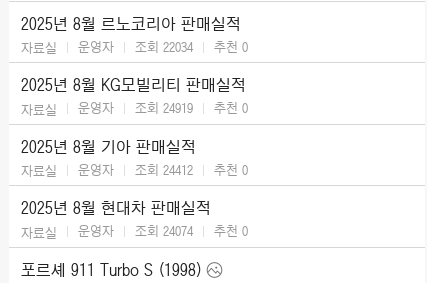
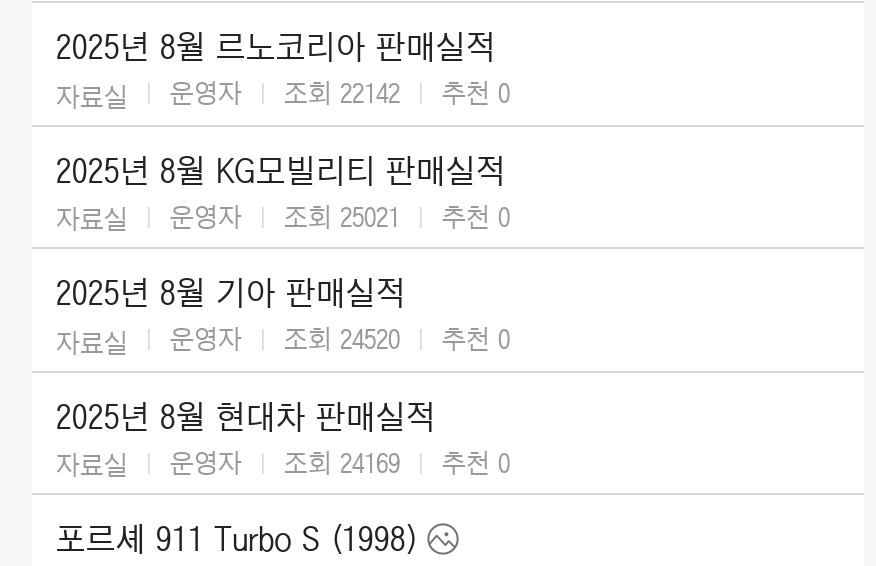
[21,38,248,56] 자료실 운영자 조회 22034 추천 0 -> [56,75,510,112] 자료실 운영자 조회 22142 추천 0
[21,99,248,118] 자료실 운영자 조회 24919 추천 0 -> [56,198,510,235] 자료실 운영자 조회 25021 추천 0
[21,161,248,179] 자료실 운영자 조회 24412 추천 0 -> [56,321,510,358] 자료실 운영자 조회 24520 추천 0
[21,222,248,241] 자료실 운영자 조회 24074 추천 0 -> [56,444,510,481] 자료실 운영자 조회 24169 추천 0

